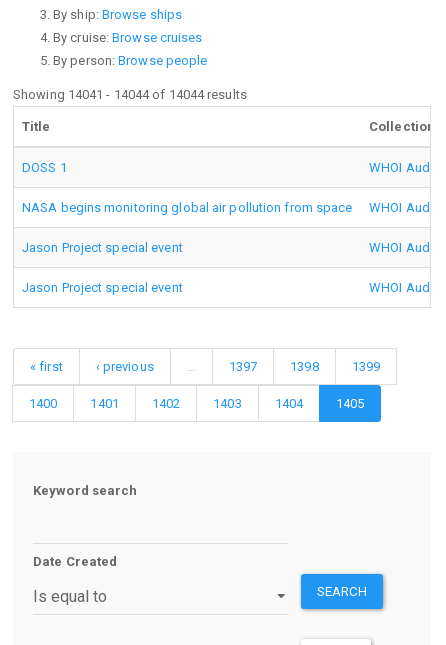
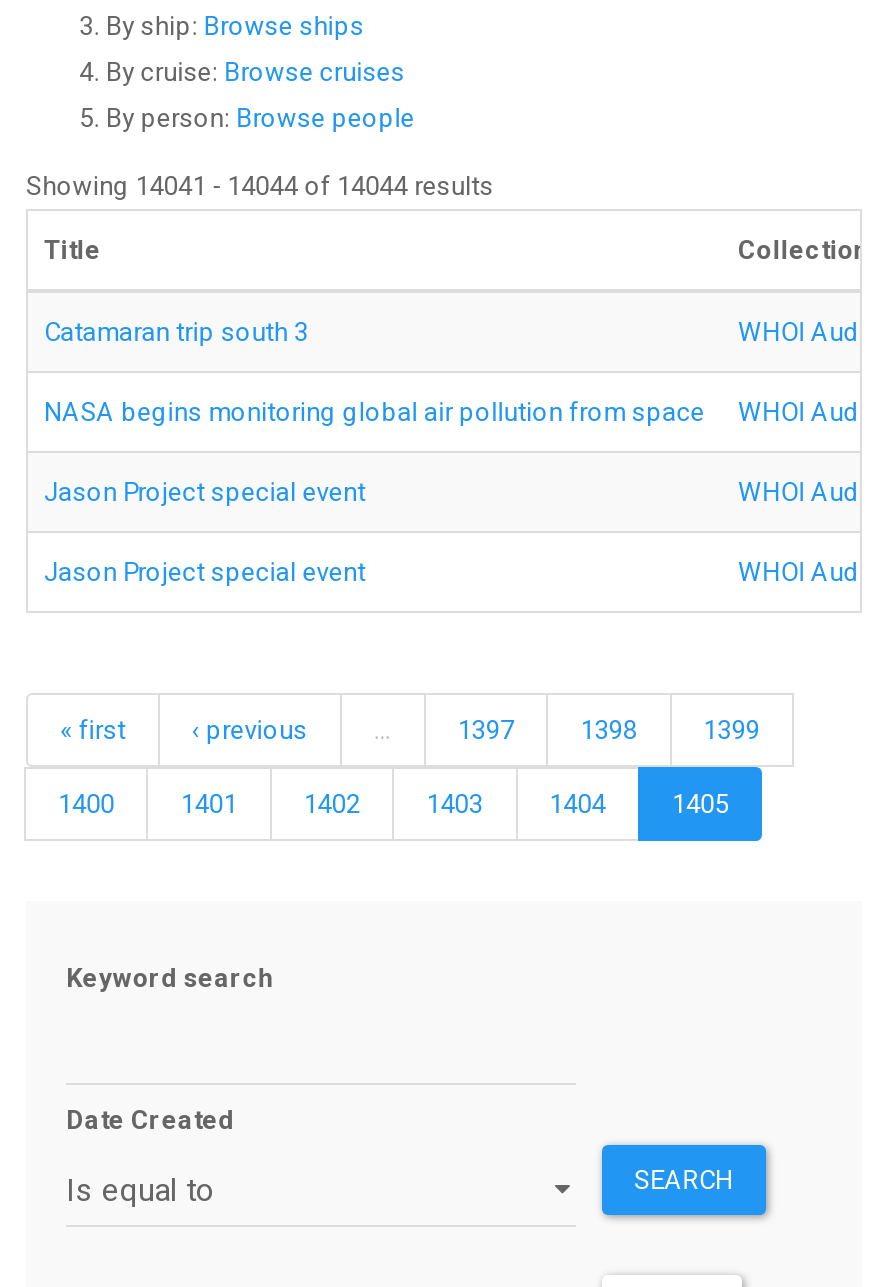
[22,160,67,175] DOSS 1 -> [44,317,308,347] Catamaran trip south 3

